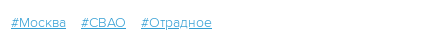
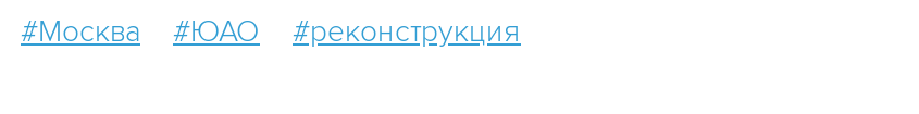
[81,14,212,31] #СВАО | #Отрадное -> [173,13,521,50] #ЮАО | #реконструкция

